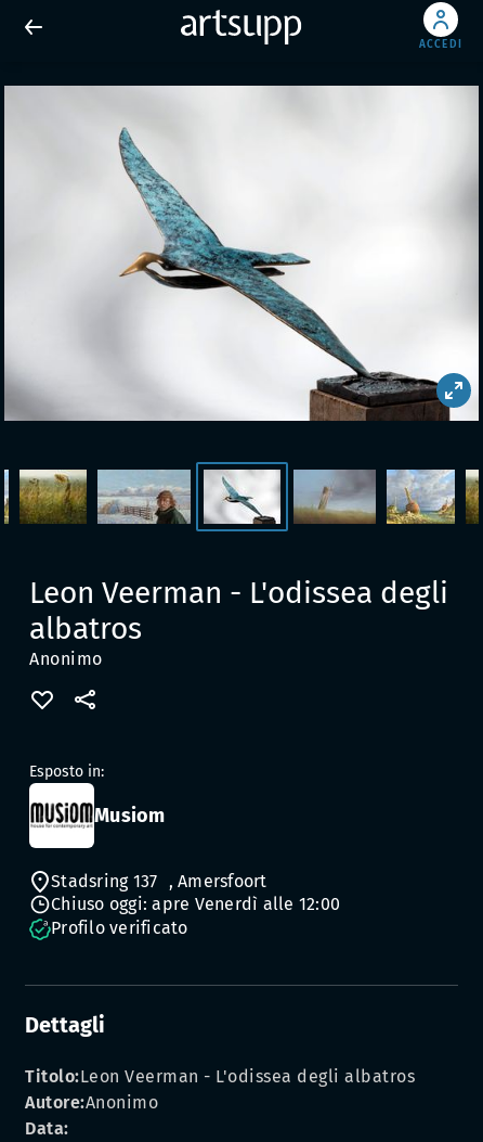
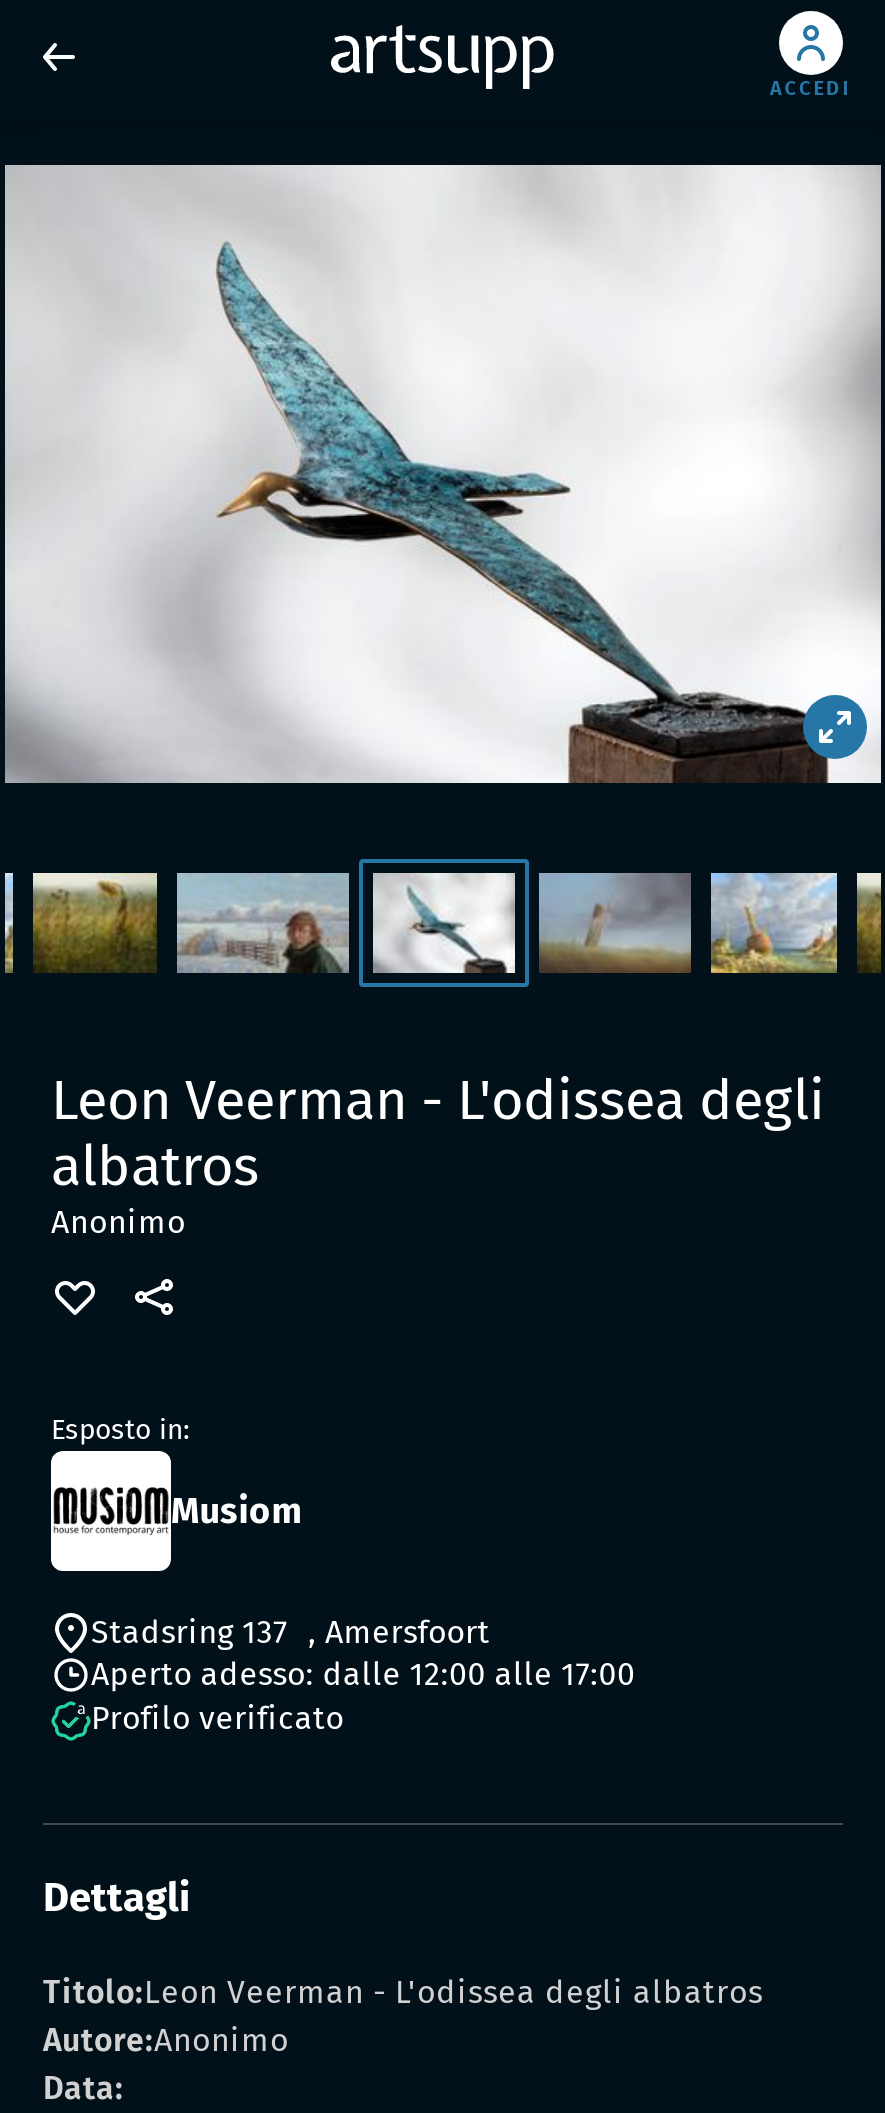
[51,893,340,914] Chiuso oggi: apre Venerdì alle 12:00 -> [91,1654,635,1692] Aperto adesso: dalle 12:00 alle 17:00

